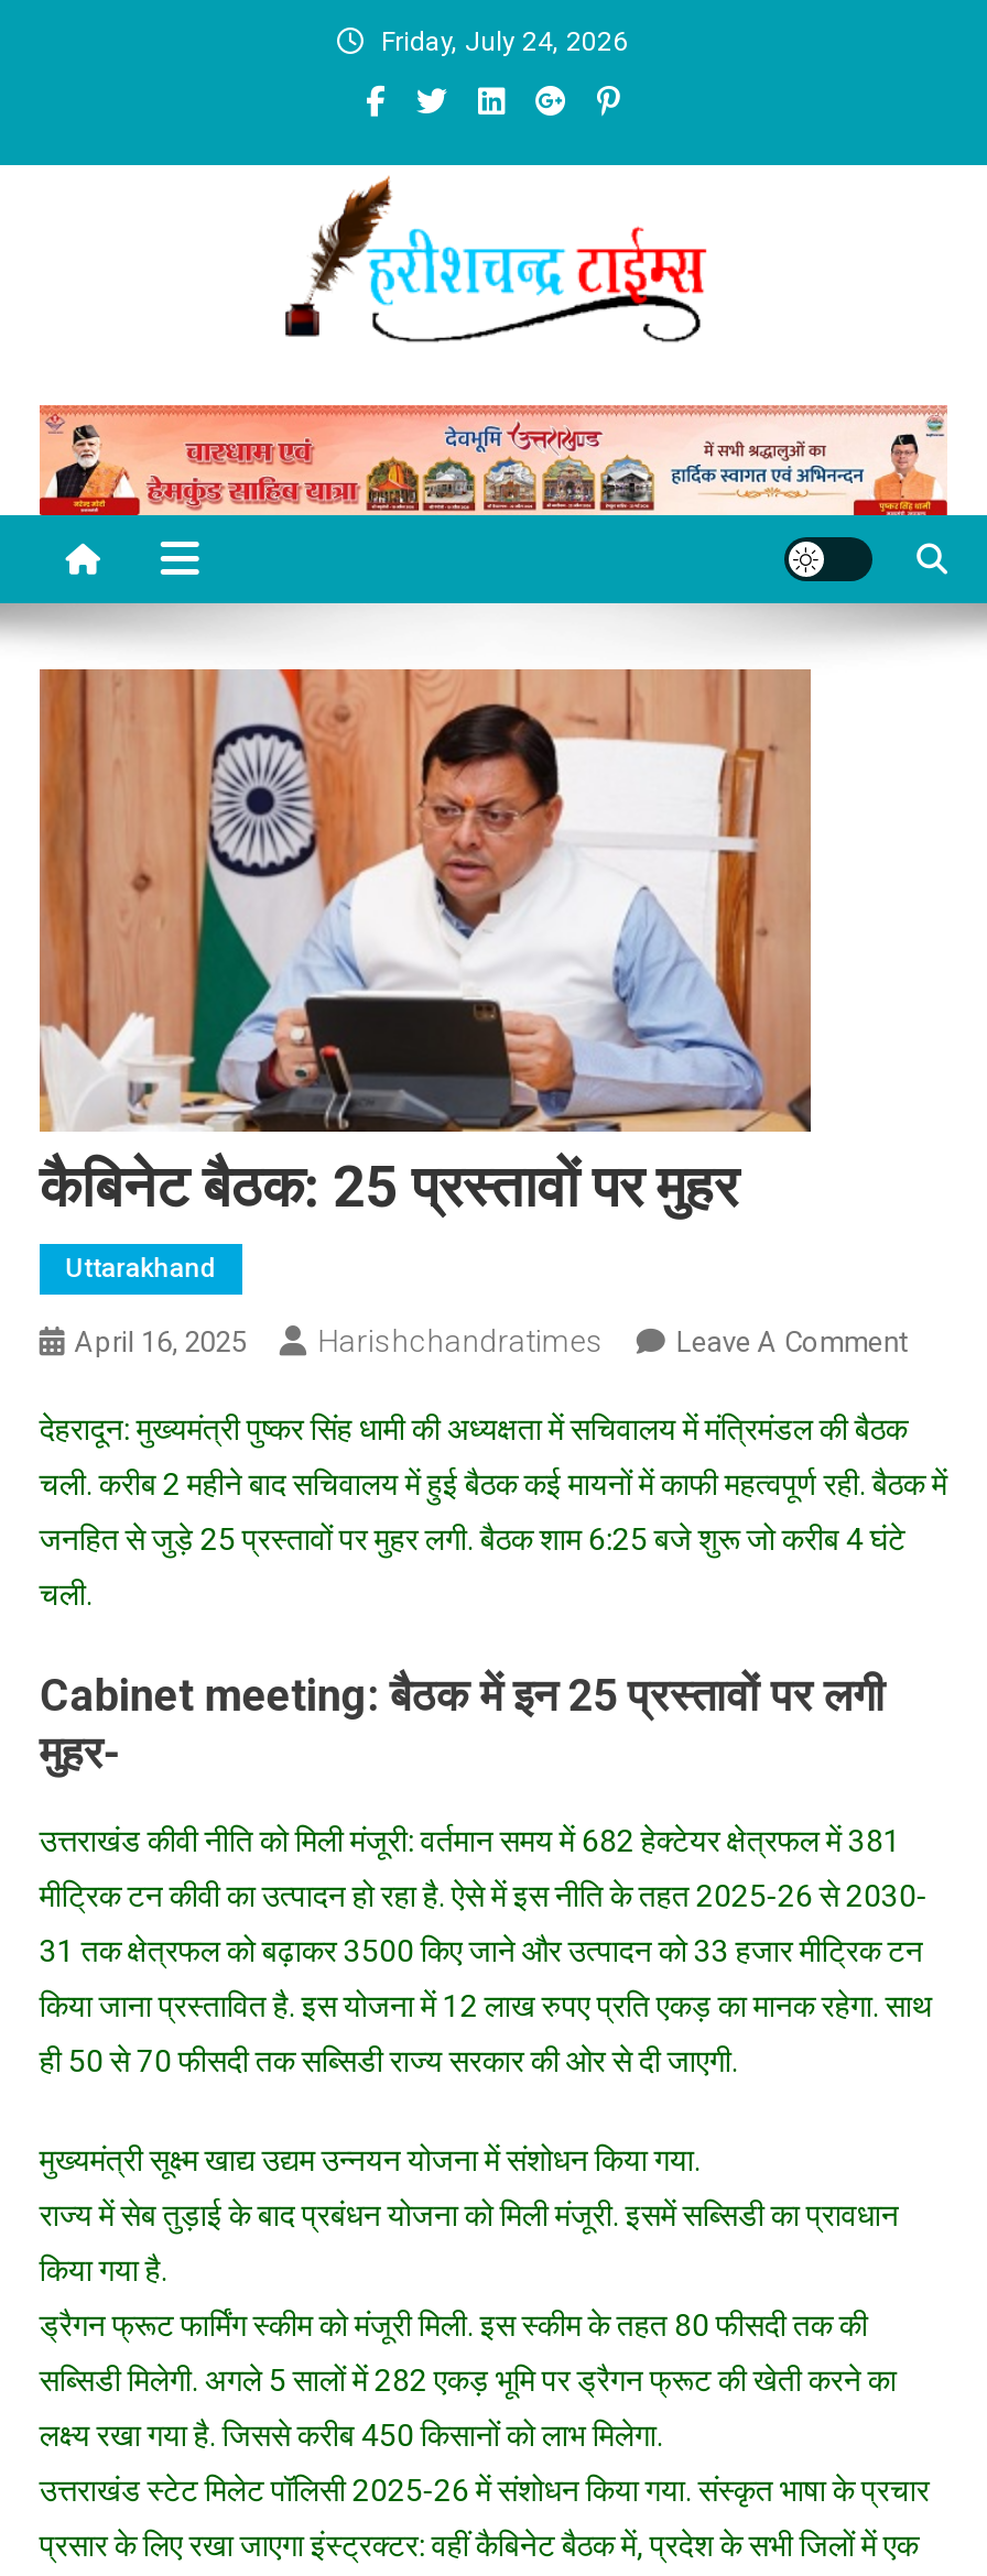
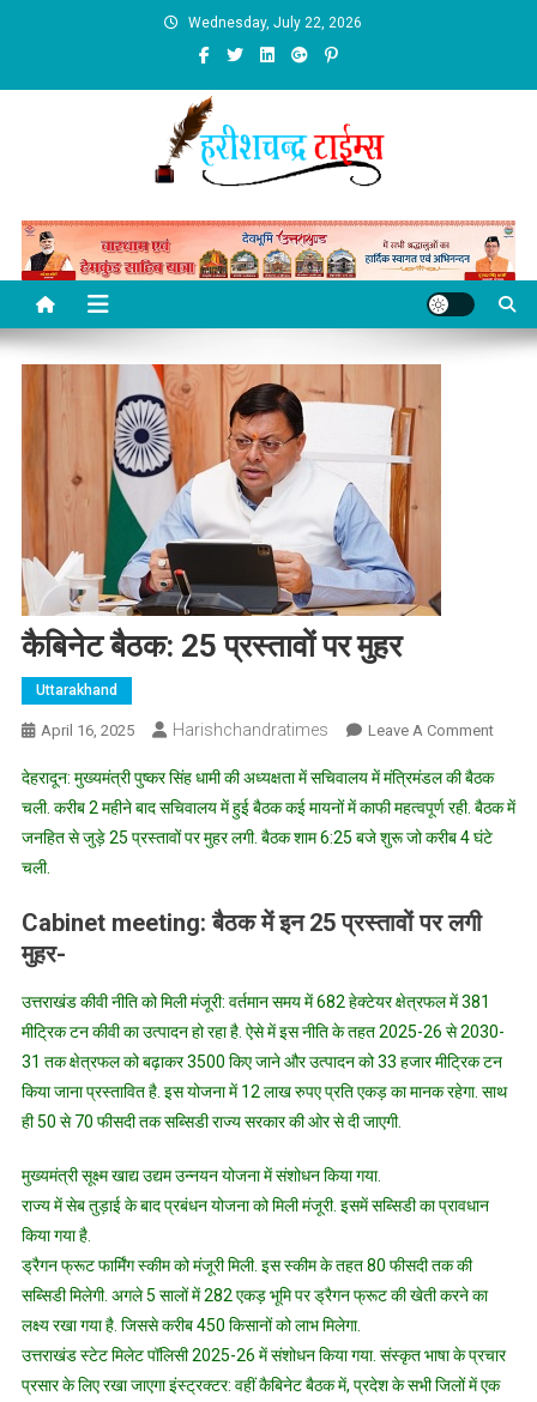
[381,26,628,57] Friday, July 24, 2026 -> [188,14,361,31] Wednesday, July 22, 2026

